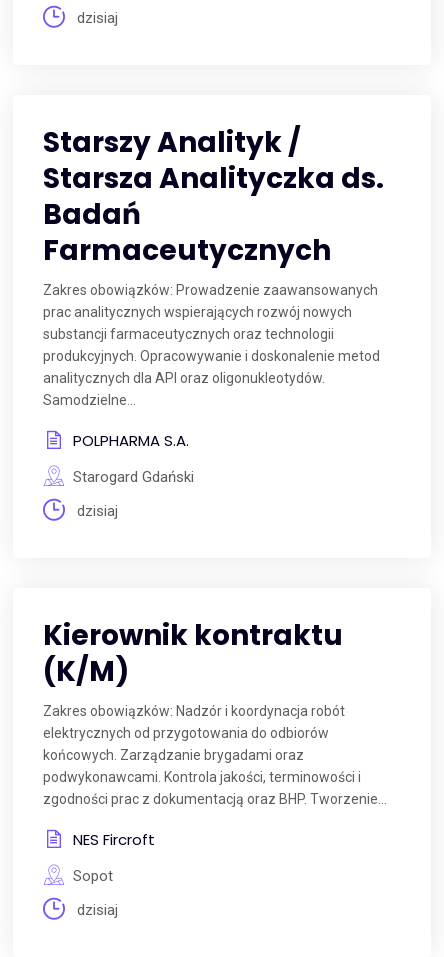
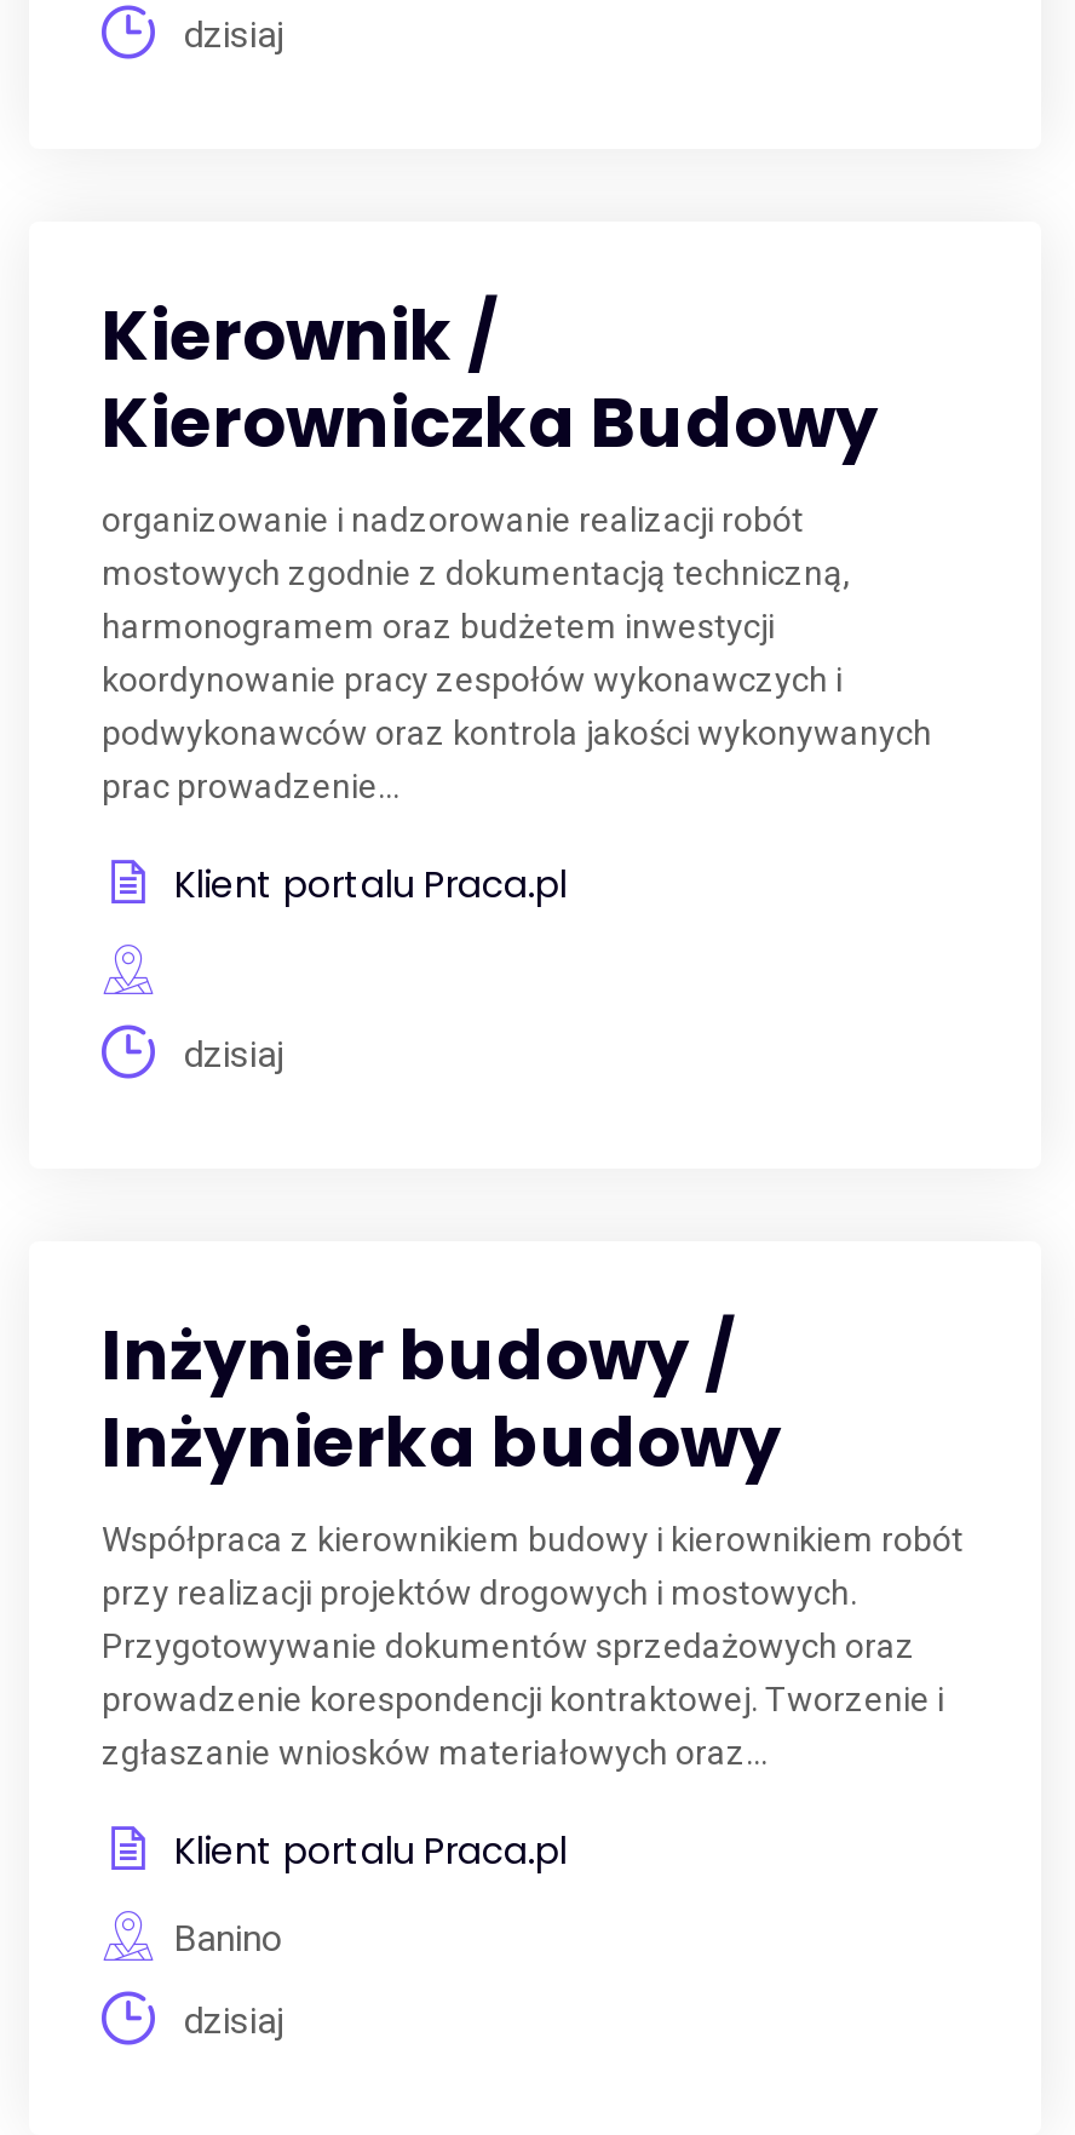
[43,123,384,486] Starszy Analityk / | Starsza Analityczka ds. | Badań | Farmaceutycznych | Zakres obowiązków: Prowadzenie zaawansowanych | prac analitycznych wspierających rozwój nowych | substancji farmaceutycznych oraz technologii | produkcyjnych. Opracowywanie i doskonalenie metod | analitycznych dla API oraz oligonukleotydów. | Samodzielne... | POLPHARMA S.A. | Starogard Gdański -> [102,289,932,909] Kierownik / | Kierowniczka Budowy | organizowanie i nadzorowanie realizacji robót | mostowych zgodnie z dokumentacją techniczną, | harmonogramem oraz budżetem inwestycji | koordynowanie pracy zespołów wykonawczych i | podwykonawców oraz kontrola jakości wykonywanych | prac prowadzenie... | Klient portalu Praca.pl
[43,616,387,807] Kierownik kontraktu | (K/M) | Zakres obowiązków: Nadzór i koordynacja robót | elektrycznych od przygotowania do odbiorów | końcowych. Zarządzanie brygadami oraz | podwykonawcami. Kontrola jakości, terminowości i | zgodności prac z dokumentacją oraz BHP. Tworzenie... -> [102,1309,964,1772] Inżynier budowy / | Inżynierka budowy | Współpraca z kierownikiem budowy i kierownikiem robót | przy realizacji projektów drogowych i mostowych. | Przygotowywanie dokumentów sprzedażowych oraz | prowadzenie korespondencji kontraktowej. Tworzenie i | zgłaszanie wniosków materiałowych oraz...
[73,829,155,850] NES Fircroft -> [174,1825,567,1876] Klient portalu Praca.pl
[73,867,113,885] Sopot -> [174,1917,283,1961] Banino

